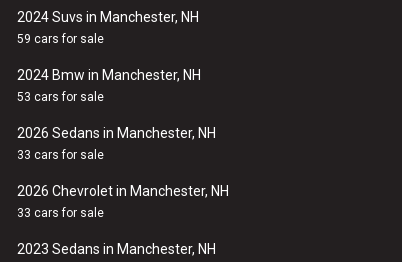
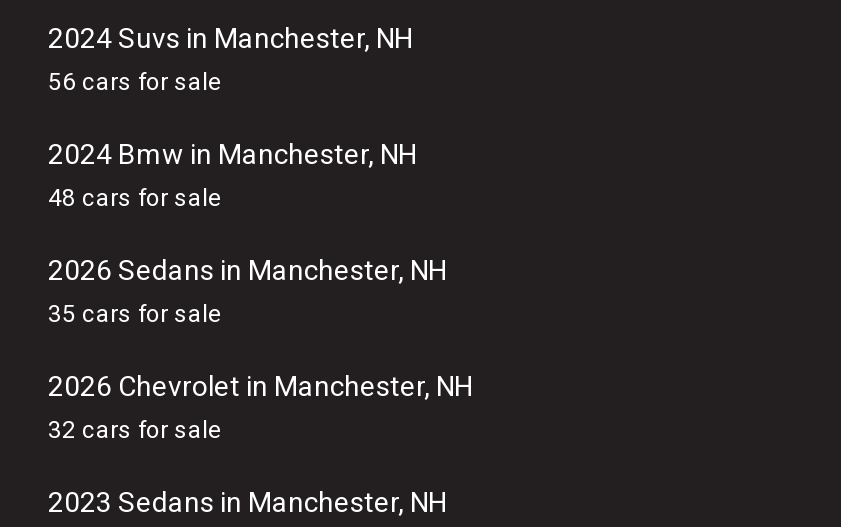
[17,32,104,46] 59 cars for sale -> [48,68,222,96] 56 cars for sale
[17,90,104,104] 53 cars for sale -> [48,184,222,212] 48 cars for sale
[17,148,104,162] 33 cars for sale -> [48,300,222,328] 35 cars for sale
[17,206,104,220] 33 cars for sale -> [48,416,222,444] 32 cars for sale

